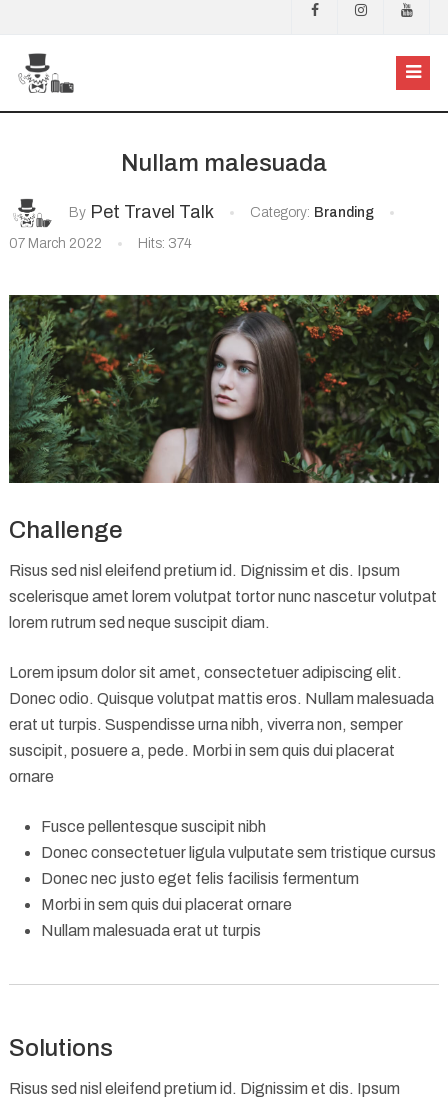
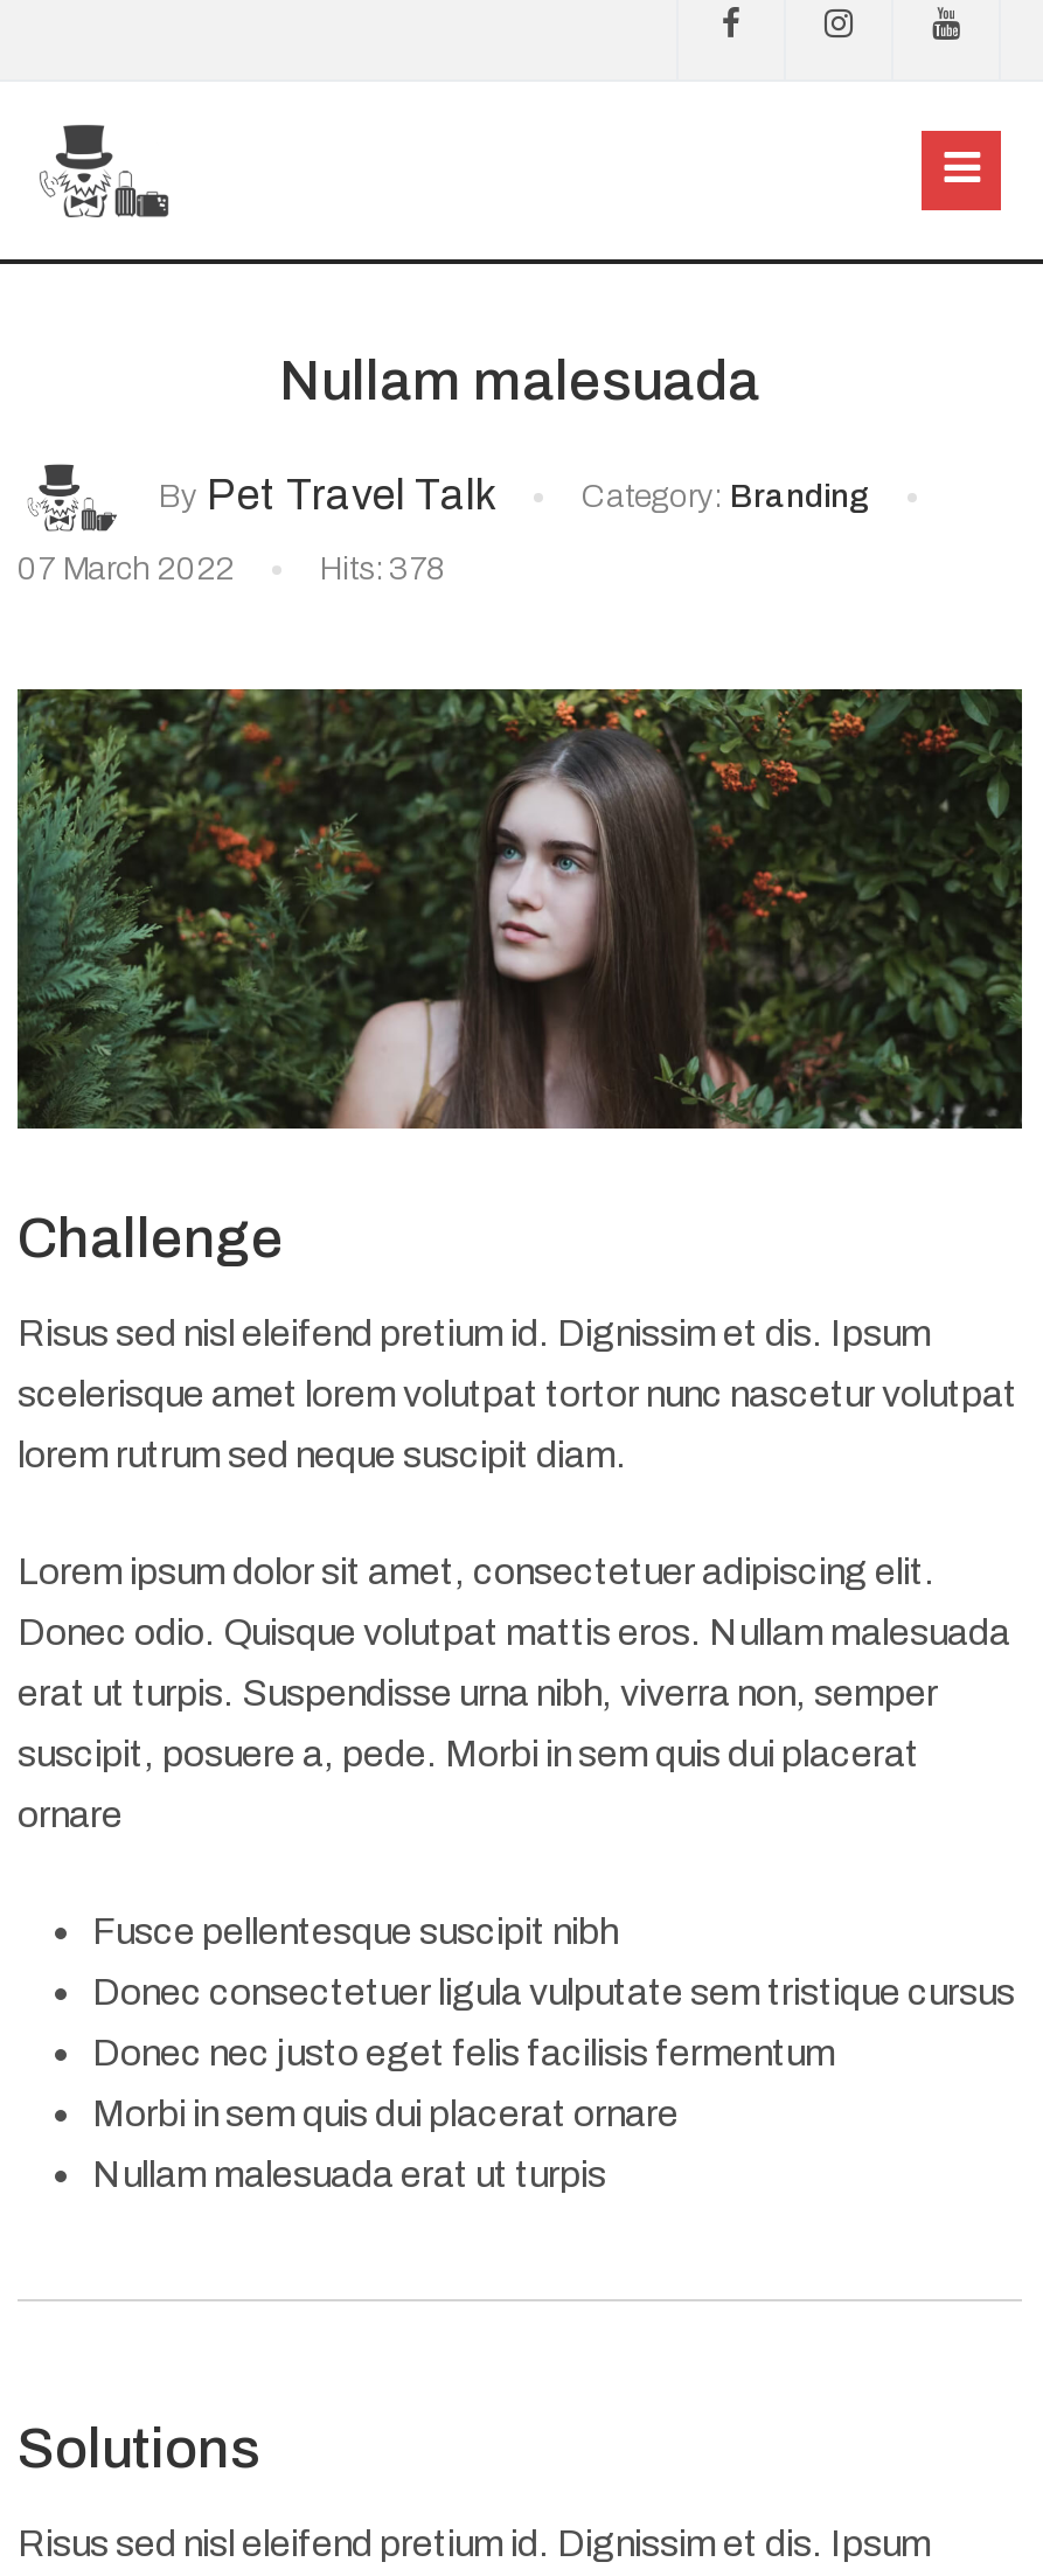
[138,236,192,251] Hits: 374 -> [319,551,447,586] Hits: 378

